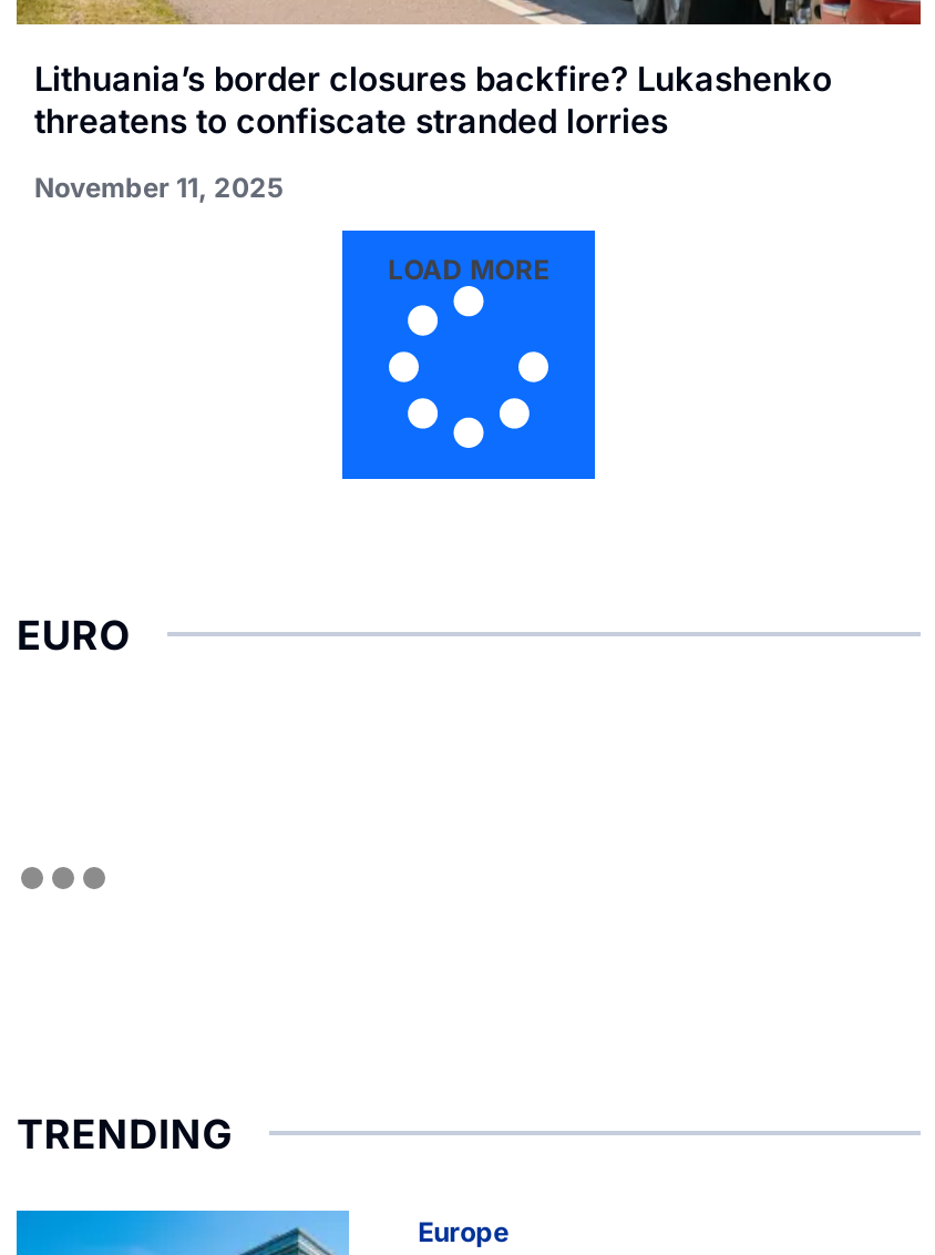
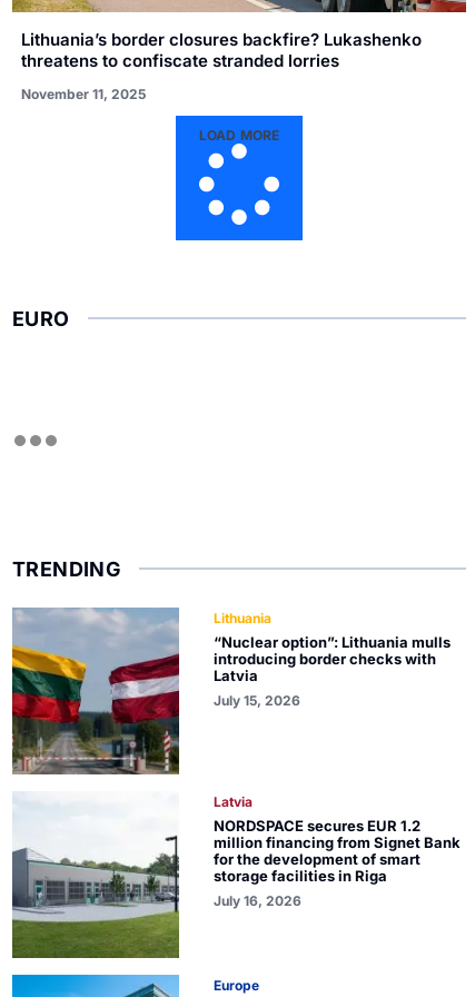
none -> [11,608,451,776] [image] | Lithuania | “Nuclear option”: Lithuania mulls | introducing border checks with | Latvia | July 15, 2026
none -> [11,793,461,959] [image] | Latvia | NORDSPACE secures EUR 1.2 | million financing from Signet Bank | for the development of smart | storage facilities in Riga | July 16, 2026

